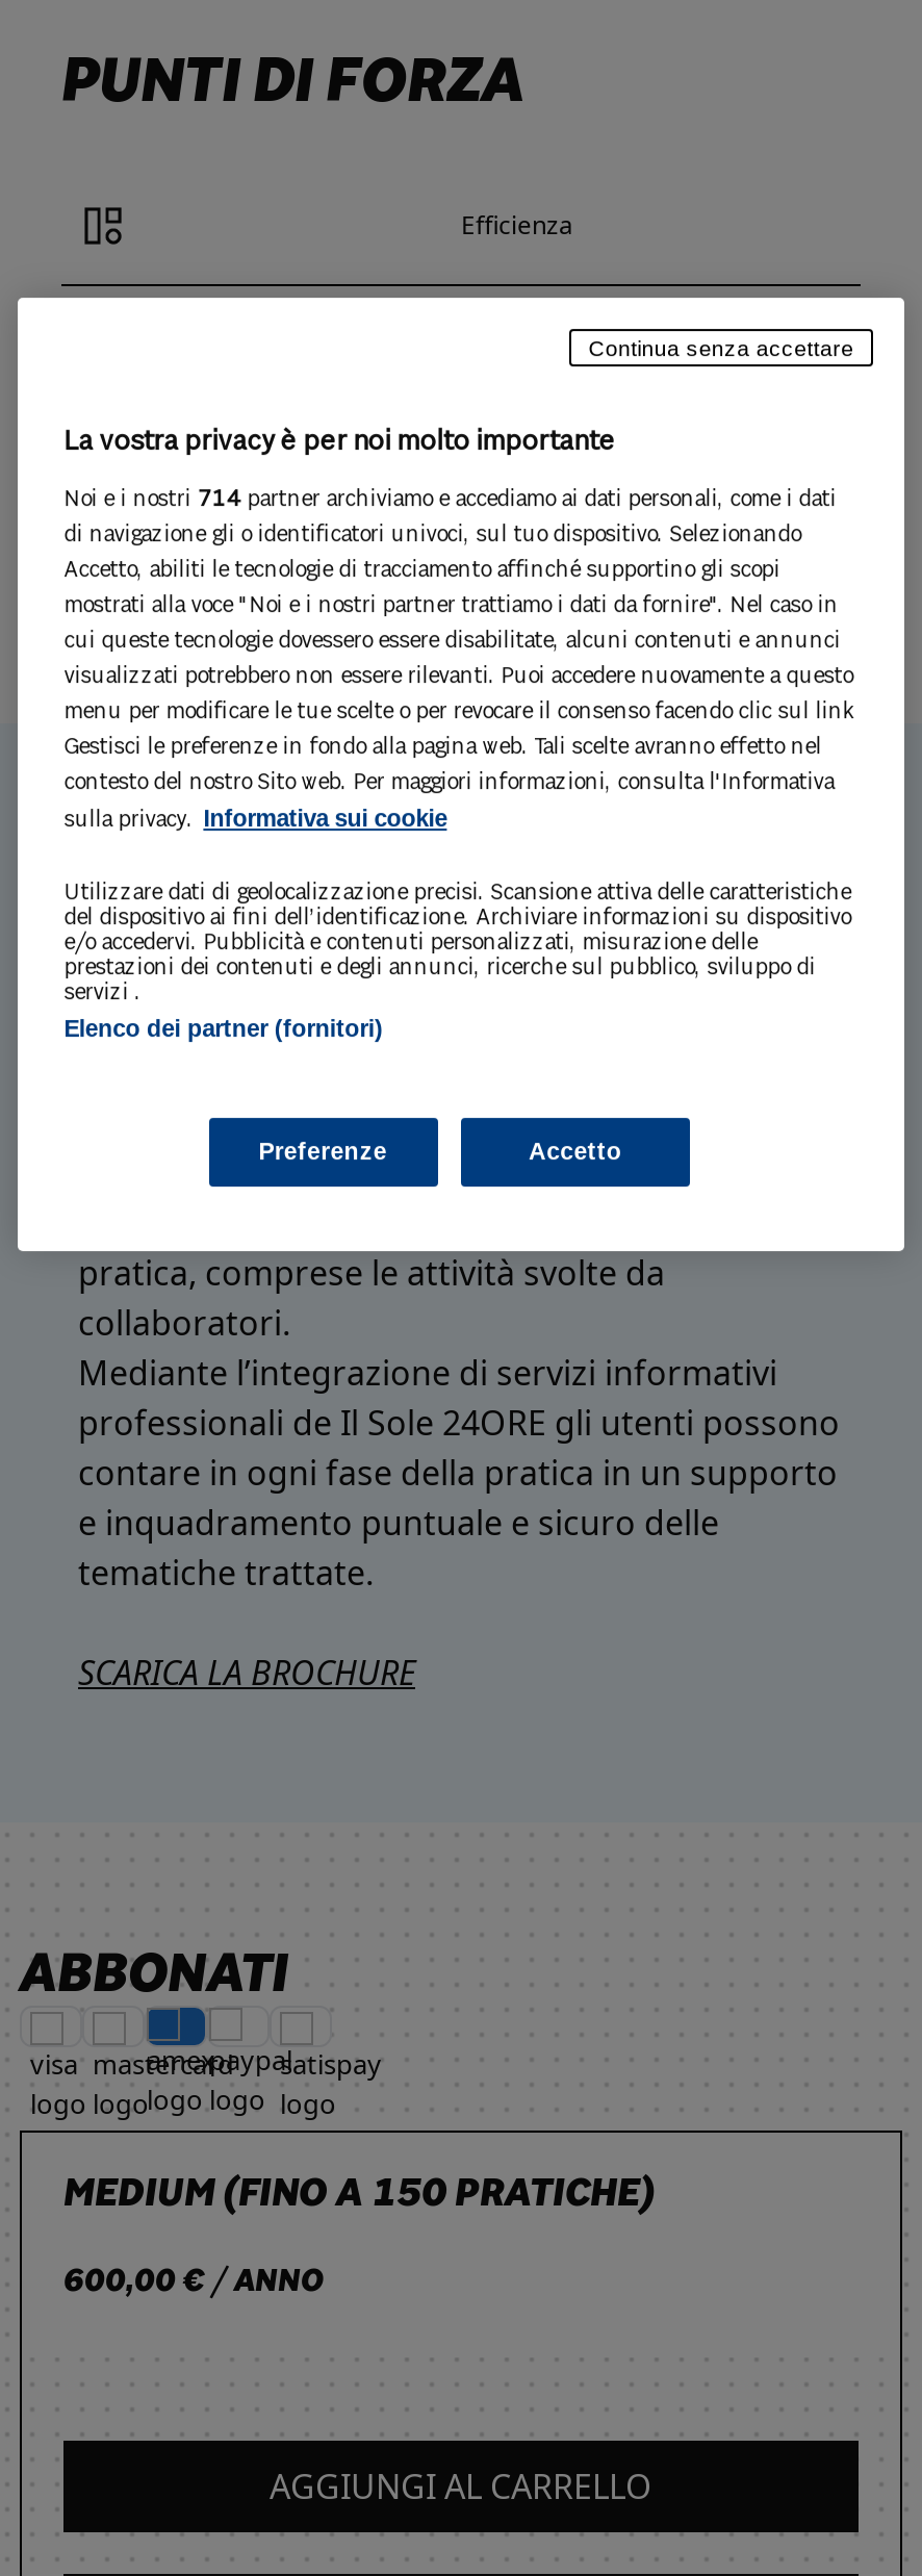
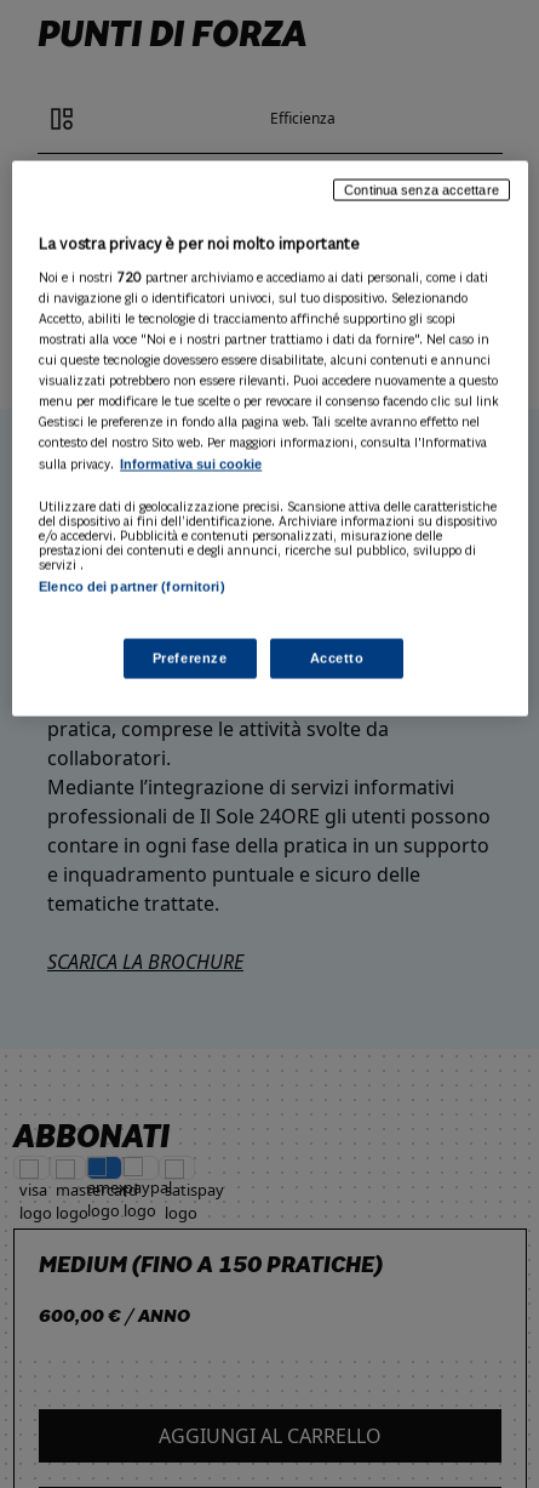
[64,488,836,513] Noi e i nostri 714 partner archiviamo e accediamo ai dati personali, come i dati -> [39,272,488,286] Noi e i nostri 720 partner archiviamo e accediamo ai dati personali, come i dati

